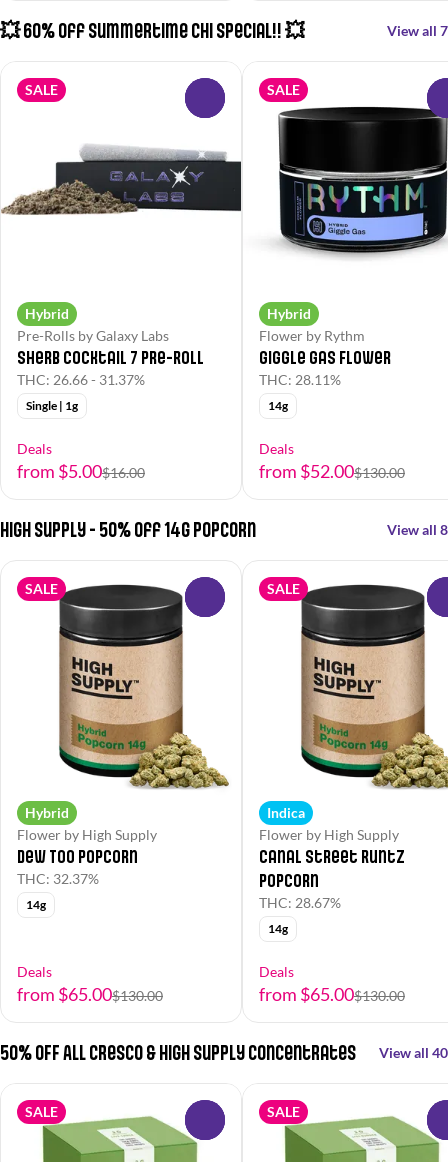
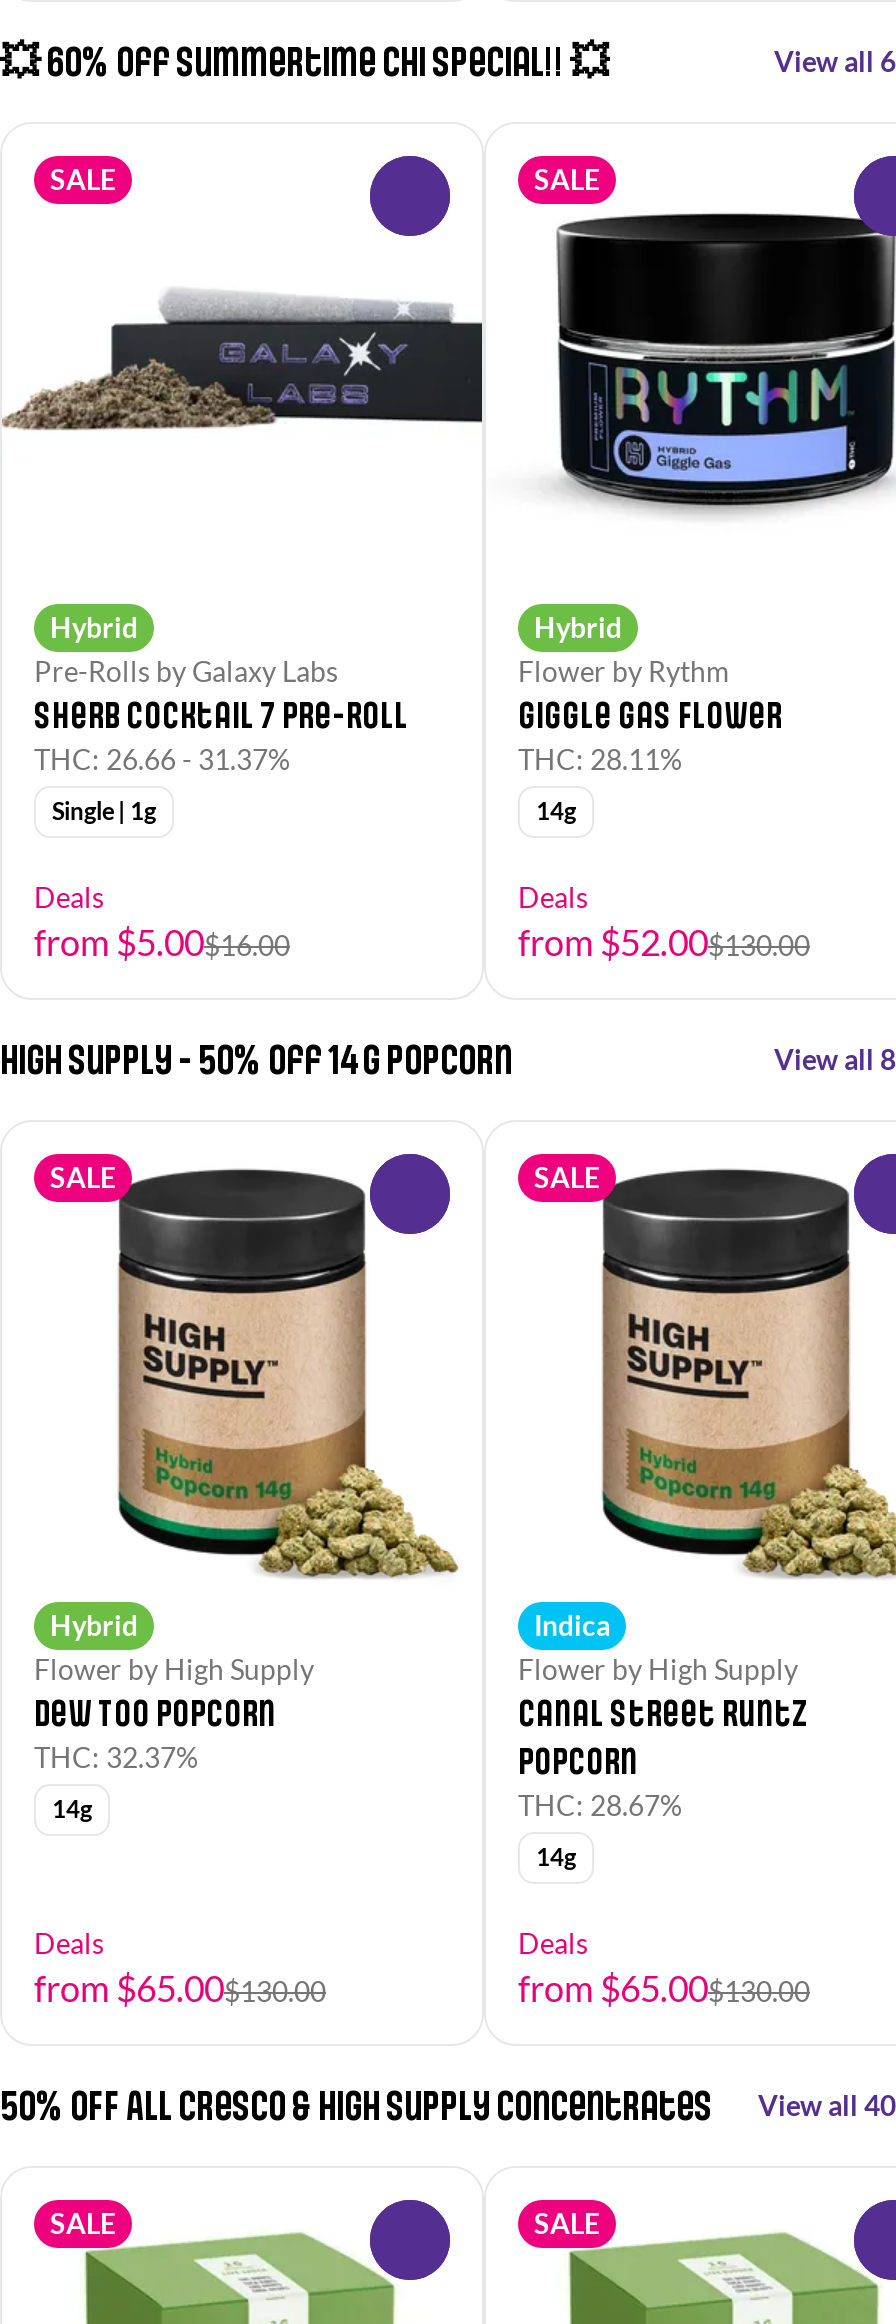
[387,22,448,39] View all 7 -> [774,44,896,78] View all 6

